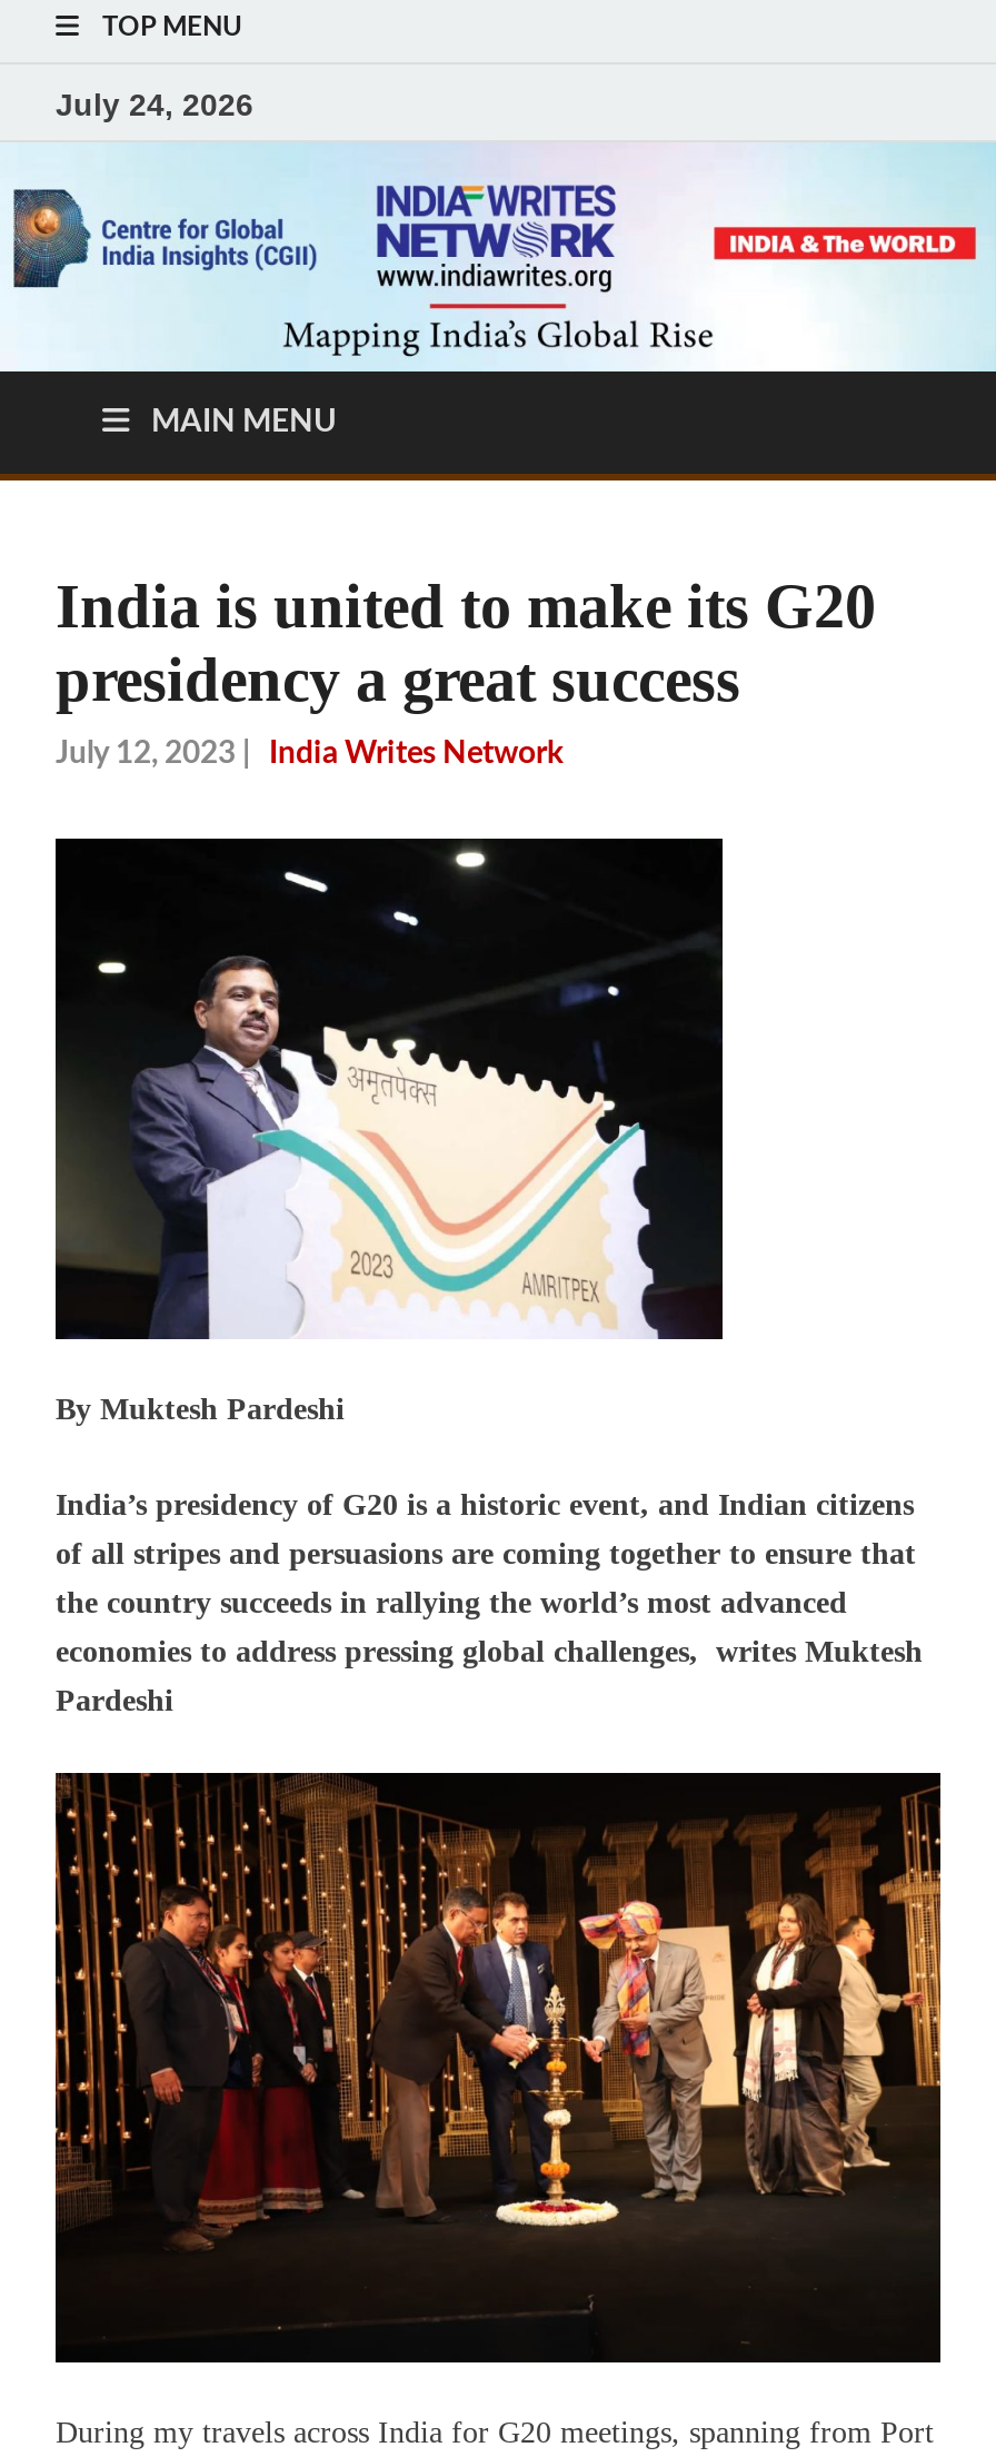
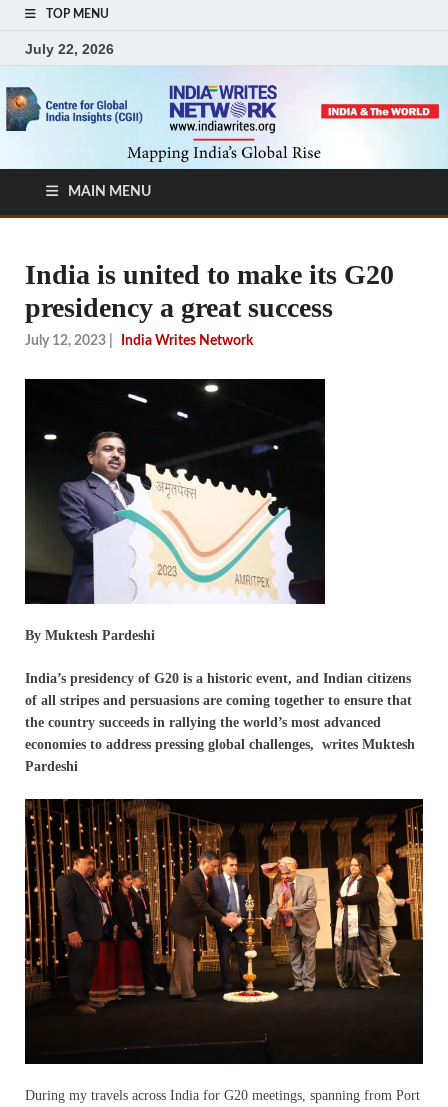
[56,86,253,121] July 24, 2026 -> [25,40,114,56] July 22, 2026

